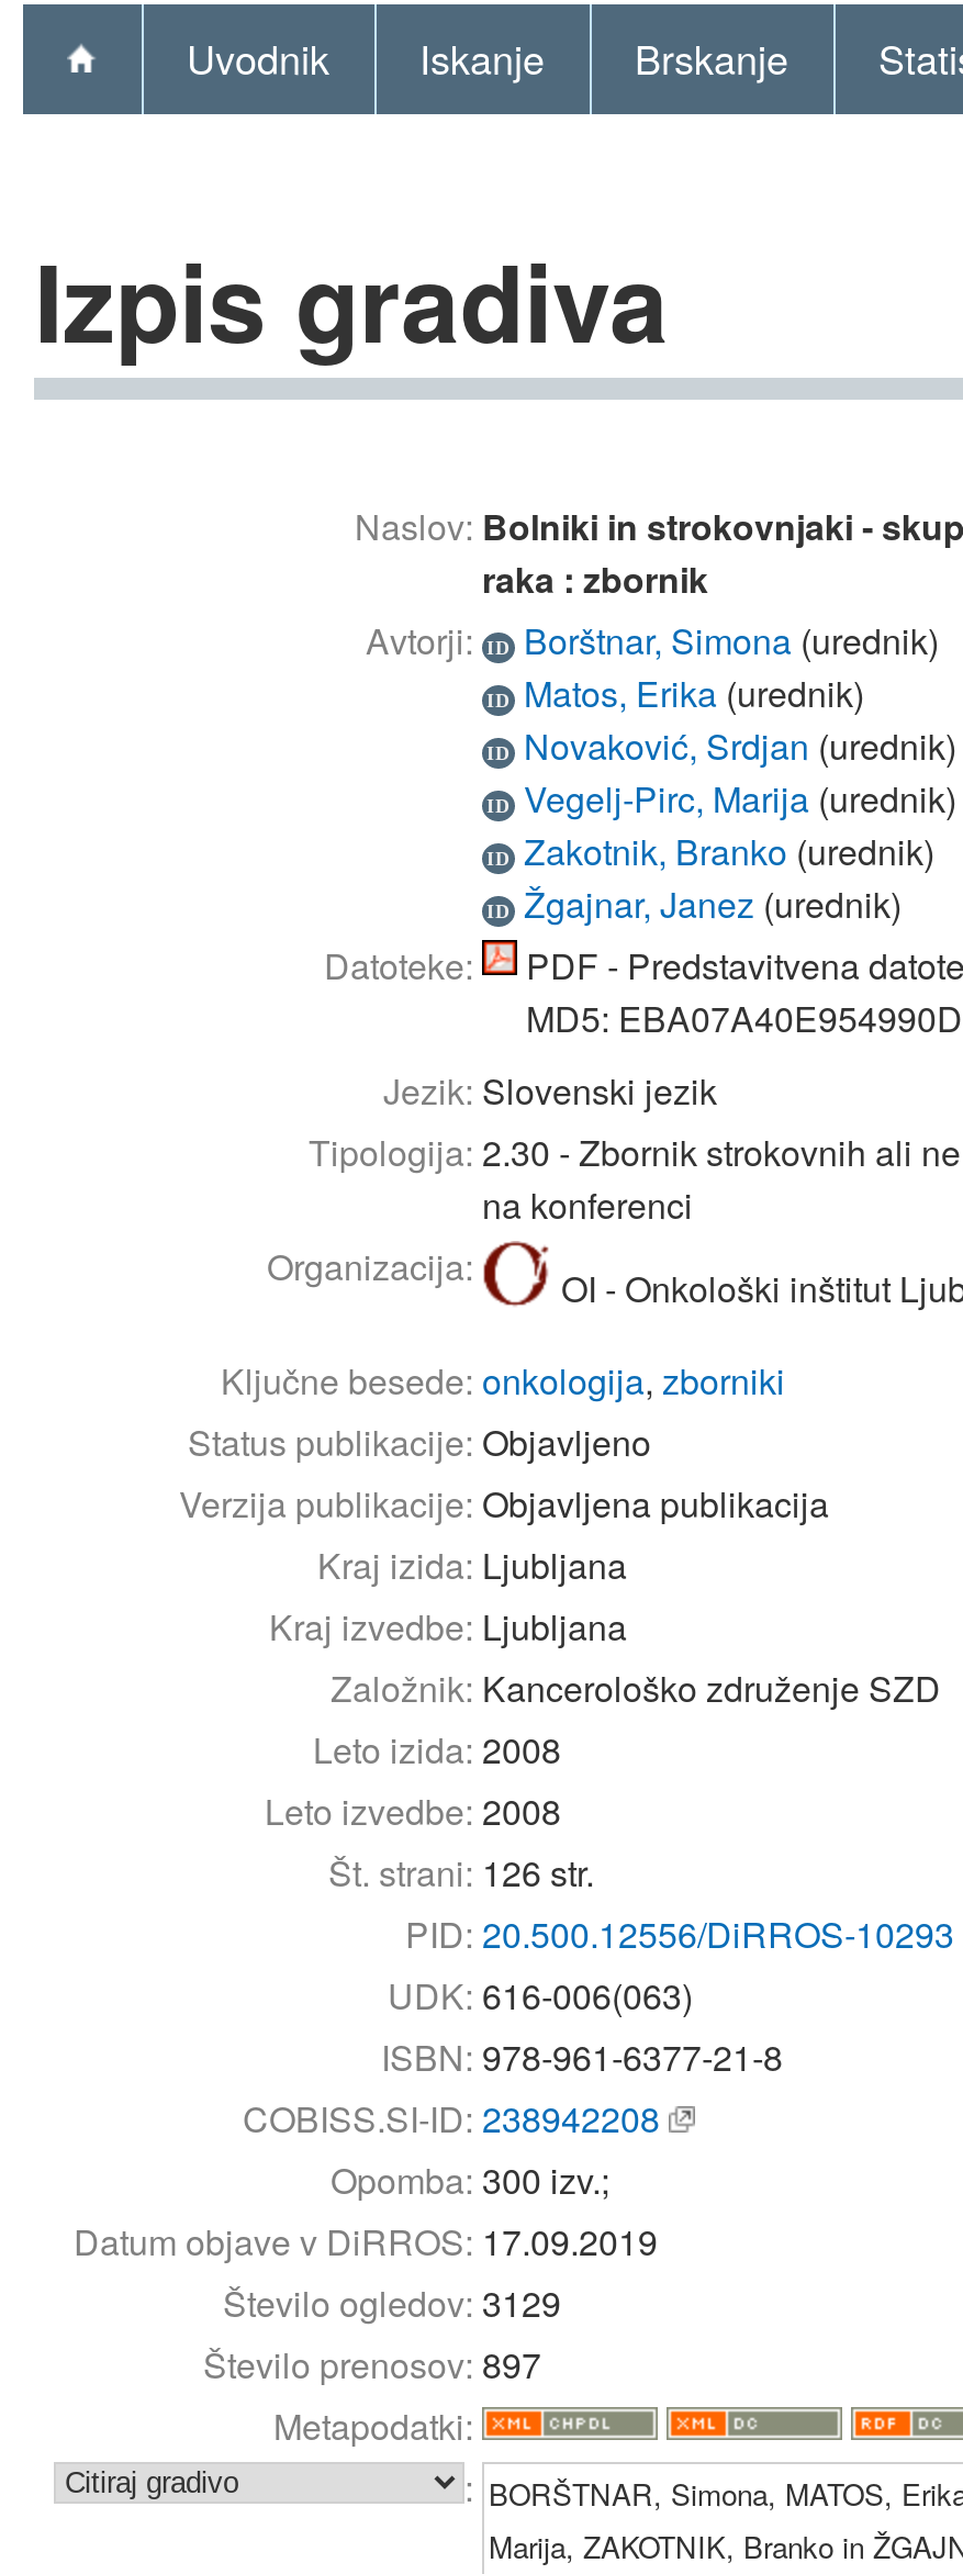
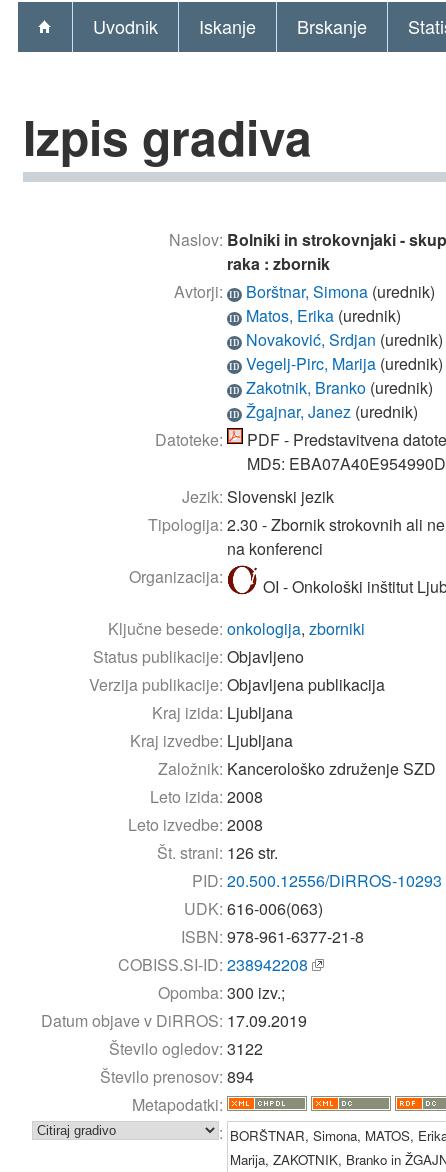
[223,2277,561,2327] Število ogledov: 3129 -> [109,1037,263,1060] Število ogledov: 3122
[203,2338,541,2389] Število prenosov: 897 -> [100,1065,254,1088] Število prenosov: 894

